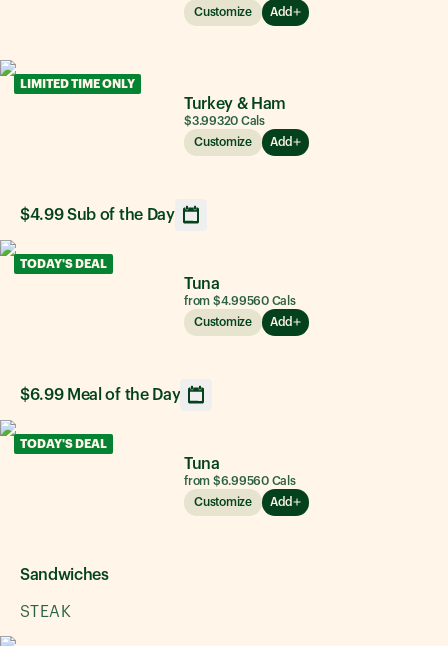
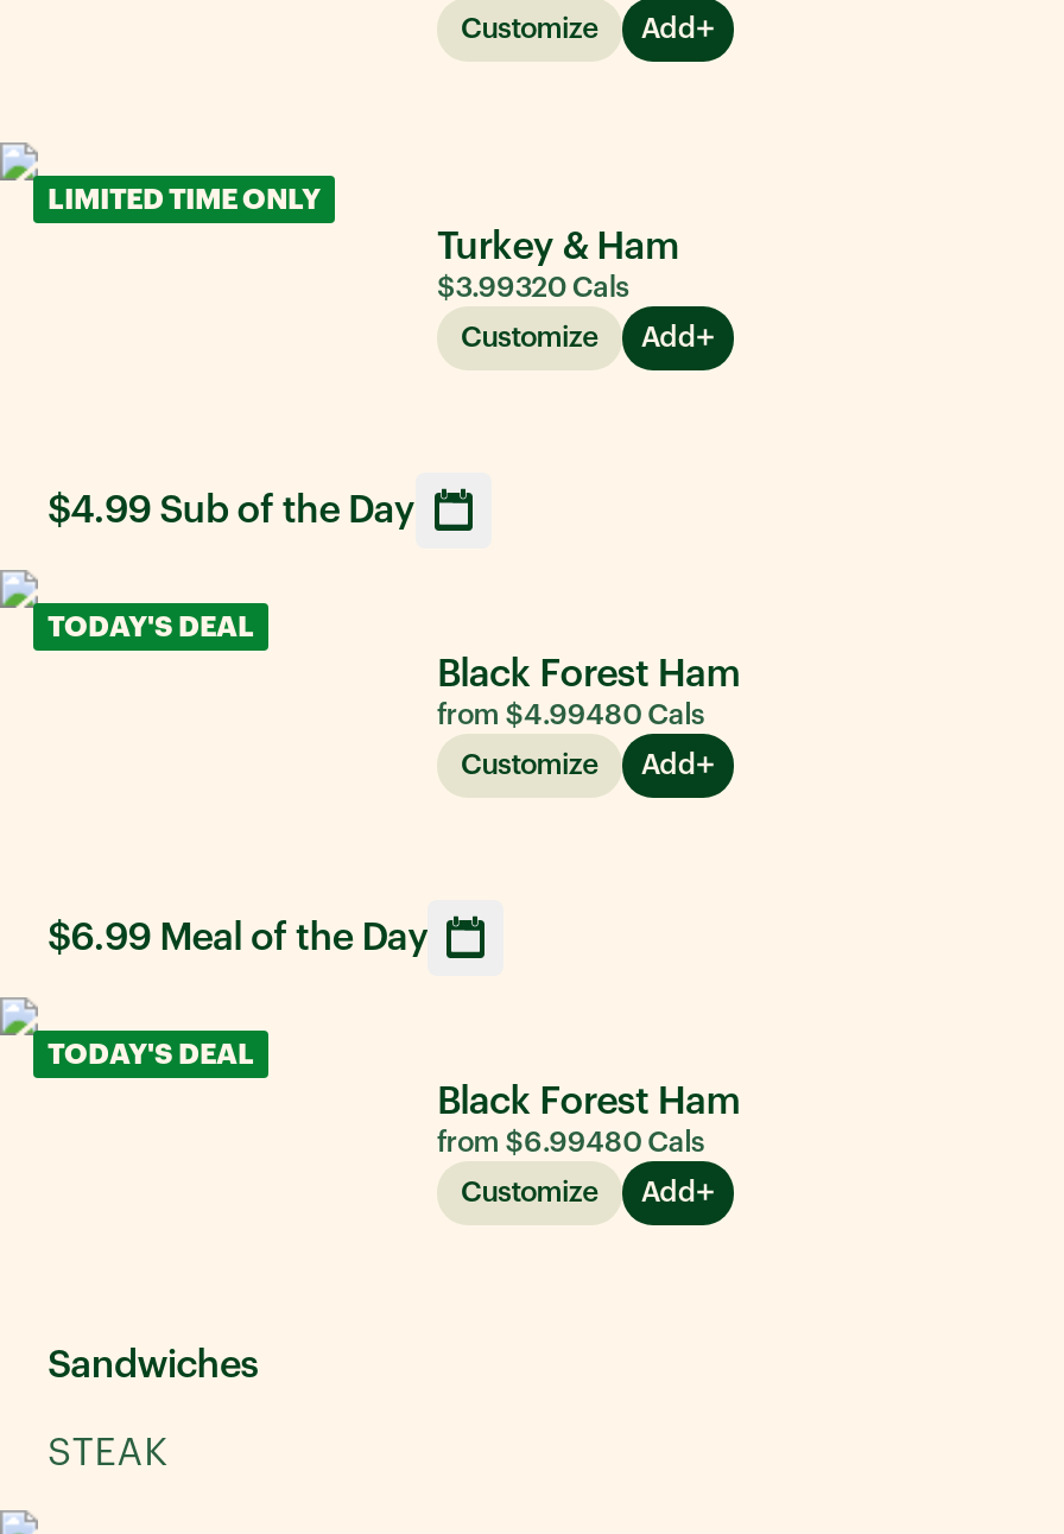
[184,275,296,306] Tuna | from $4.99560 Cals -> [437,654,741,728] Black Forest Ham | from $4.99480 Cals
[184,455,296,486] Tuna | from $6.99560 Cals -> [437,1082,741,1155] Black Forest Ham | from $6.99480 Cals

